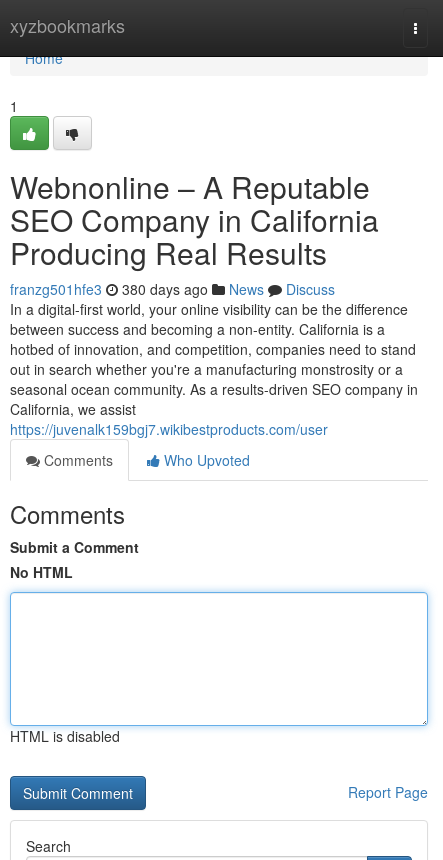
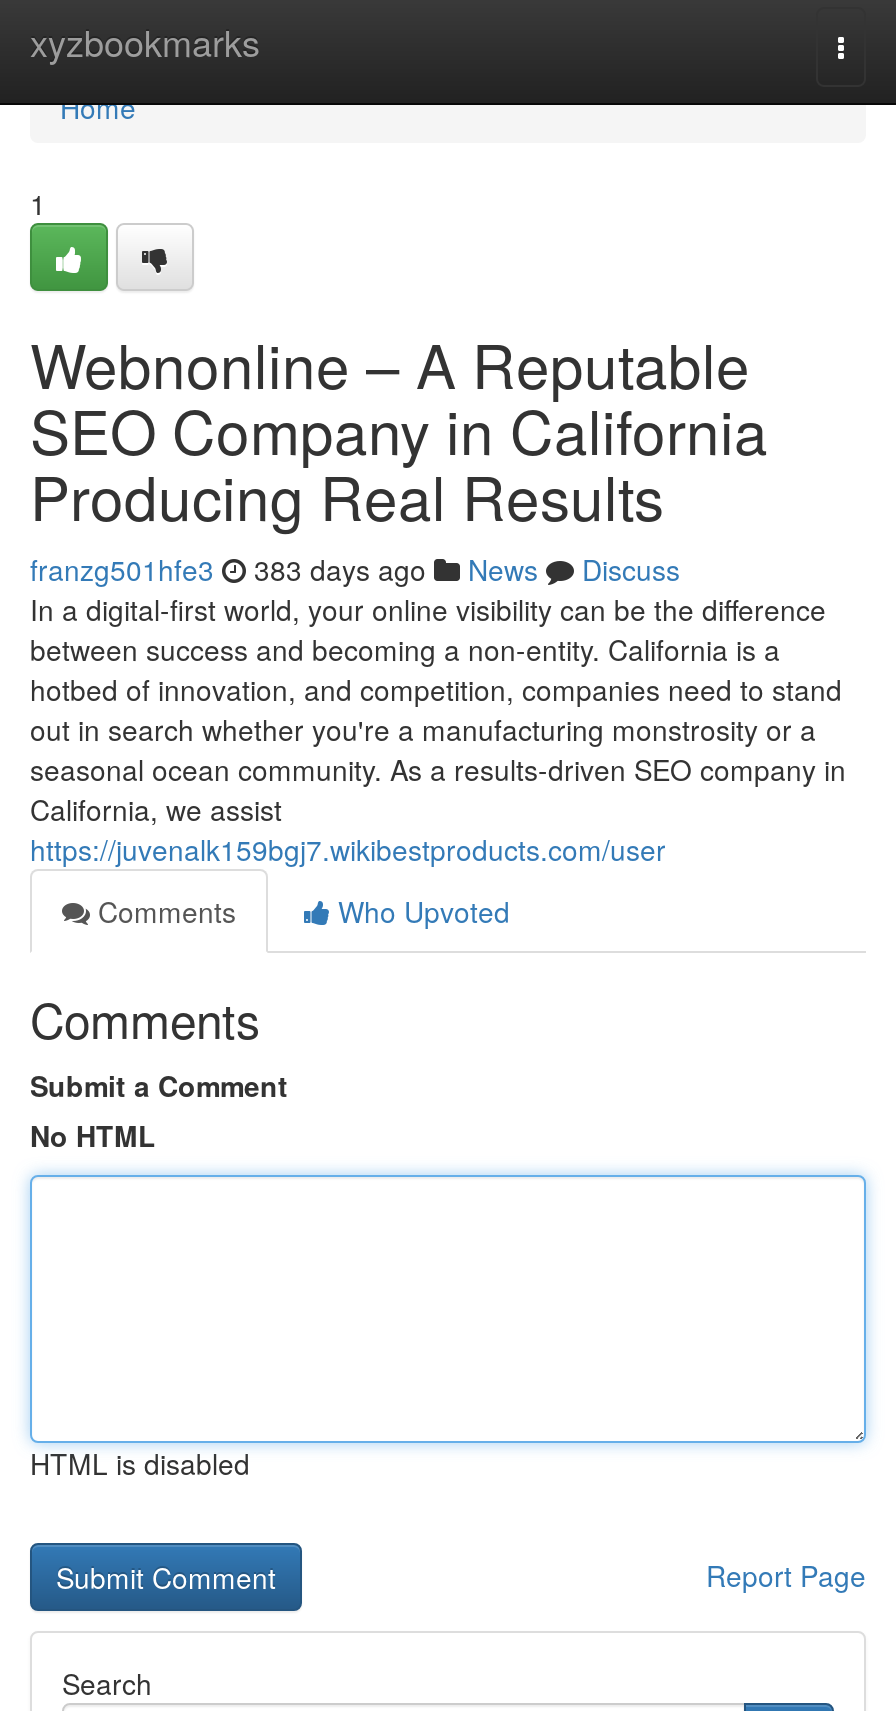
[10,279,335,299] franzg501hfe3 380 days ago News Discuss -> [30,549,680,589] franzg501hfe3 383 days ago News Discuss

